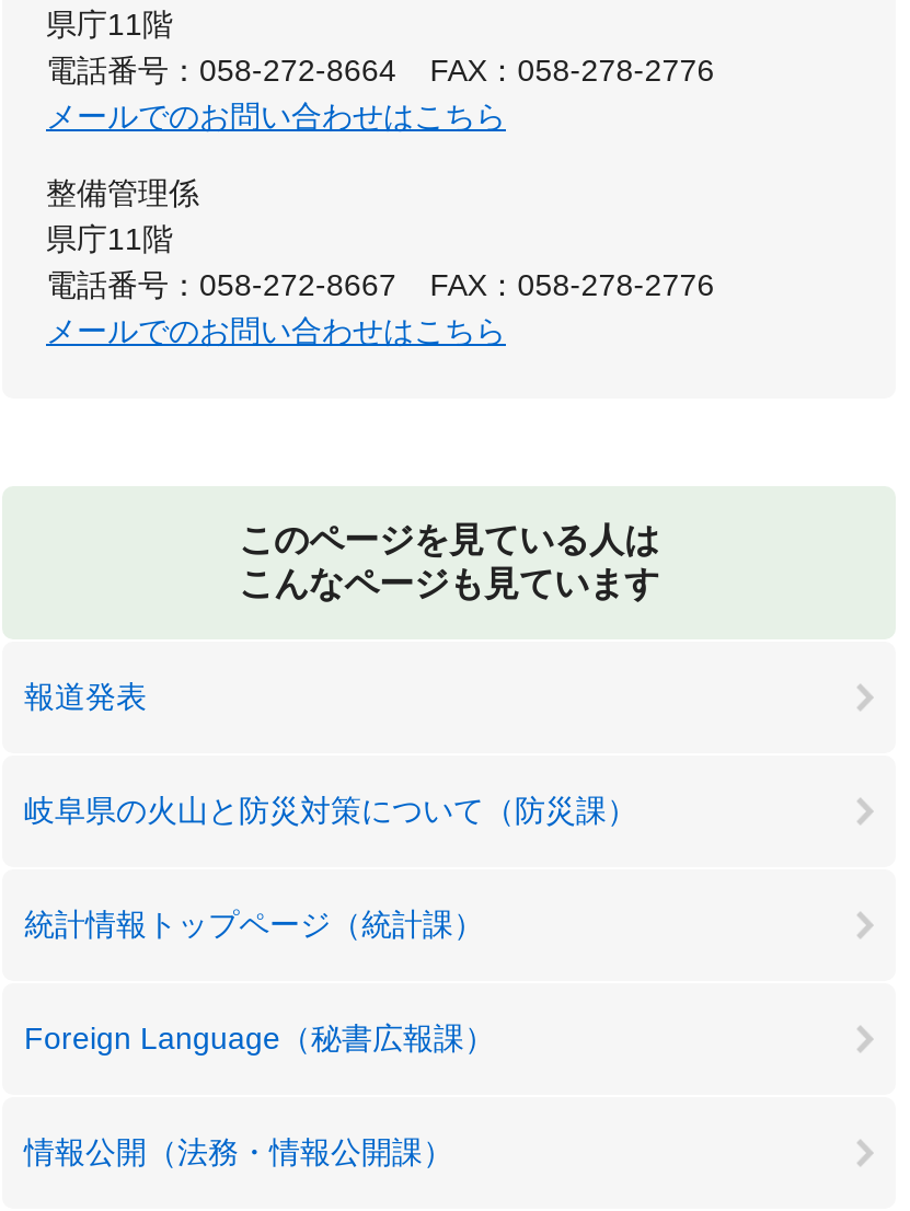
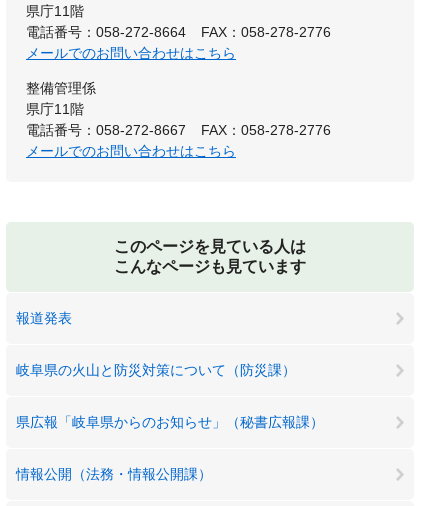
[24,907,495,1056] 統計情報トップページ（統計課） | Foreign Language（秘書広報課） -> [16,414,324,430] 県広報「岐阜県からのお知らせ」（秘書広報課）

